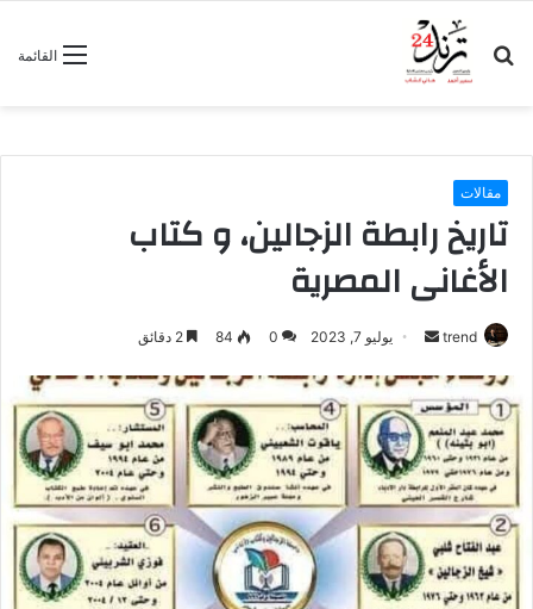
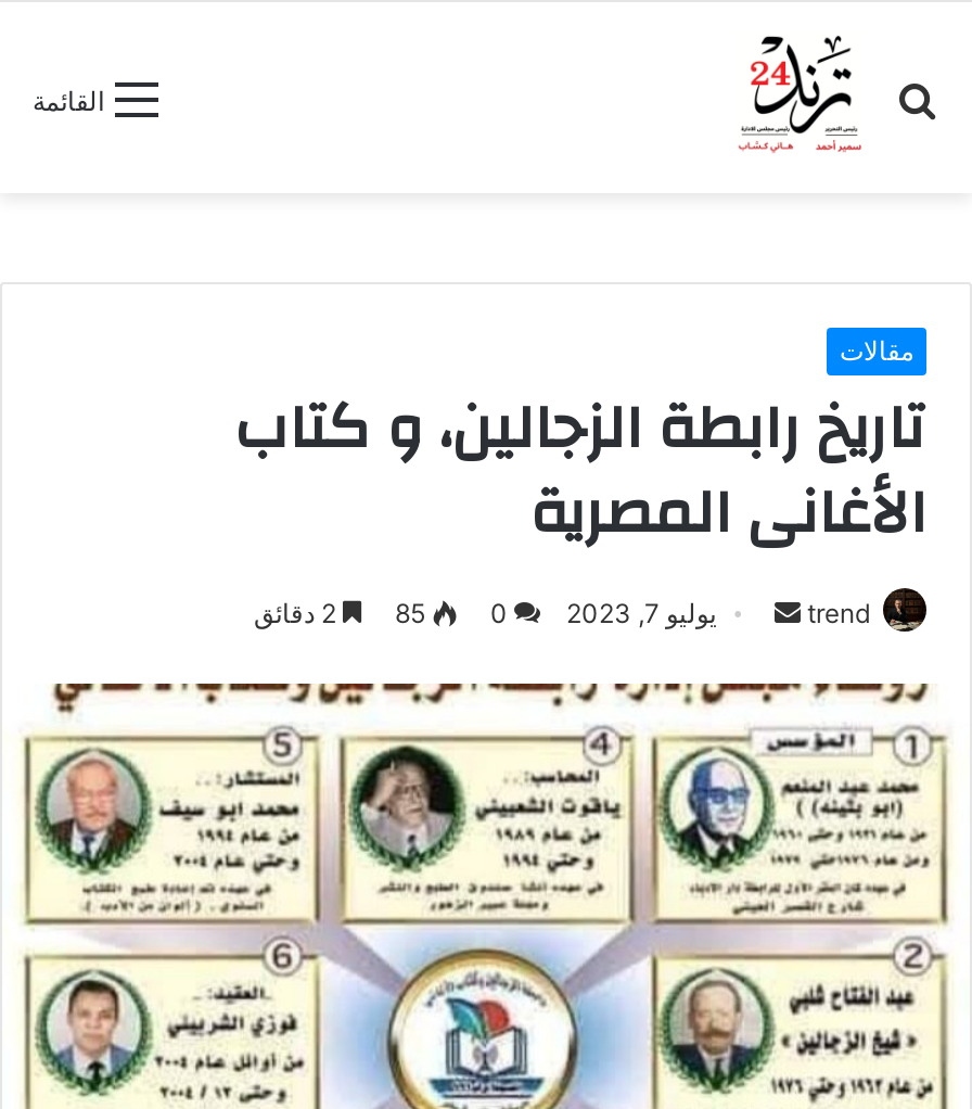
[215,328,233,346] 84 -> [395,597,425,629] 85

